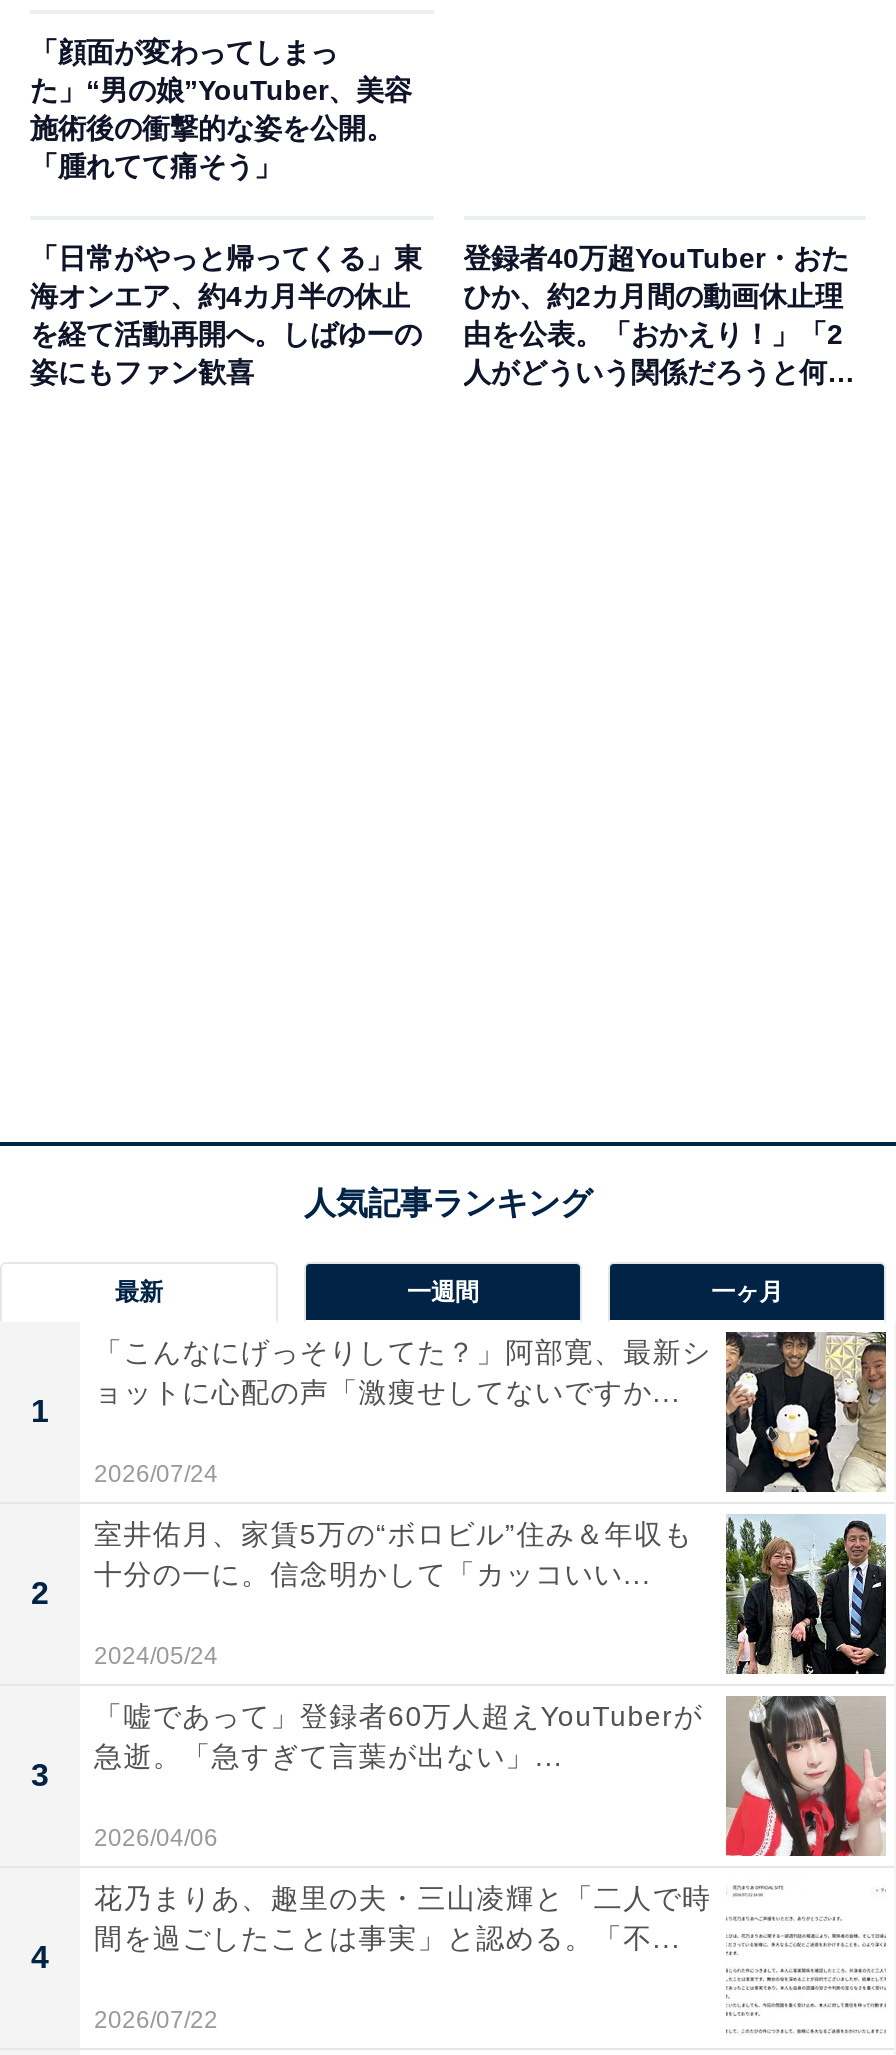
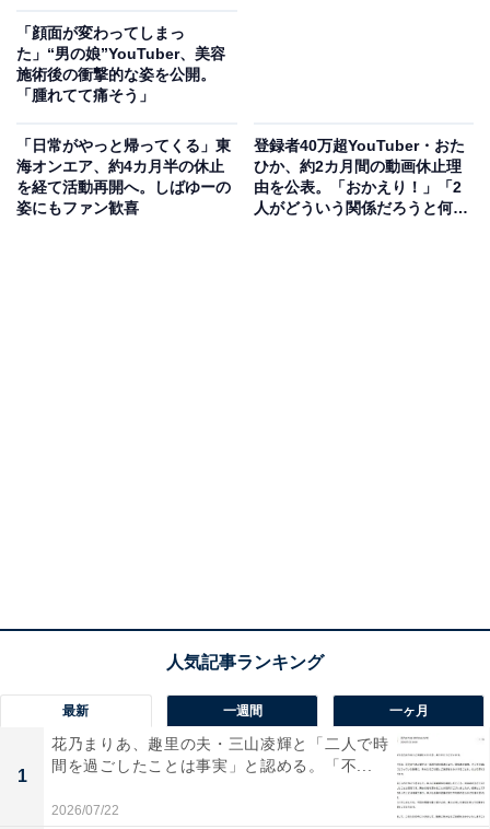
[94,1330,888,1494] [image] | 「こんなにげっそりしてた？」阿部寛、最新シ | ョットに心配の声「激痩せしてないですか... | 2026/07/24 -> none
[94,1514,888,1676] [image] | 室井佑月、家賃5万の“ボロビル”住み＆年収も | 十分の一に。信念明かして「カッコいい... | 2024/05/24 -> none
[31,1576,49,1610] 2 -> none
[94,1694,888,1858] [image] | 「嘘であって」登録者60万人超えYouTuberが | 急逝。「急すぎて言葉が出ない」... | 2026/04/06 -> none
[31,1758,49,1792] 3 -> none
[31,1940,49,1974] 4 -> none

